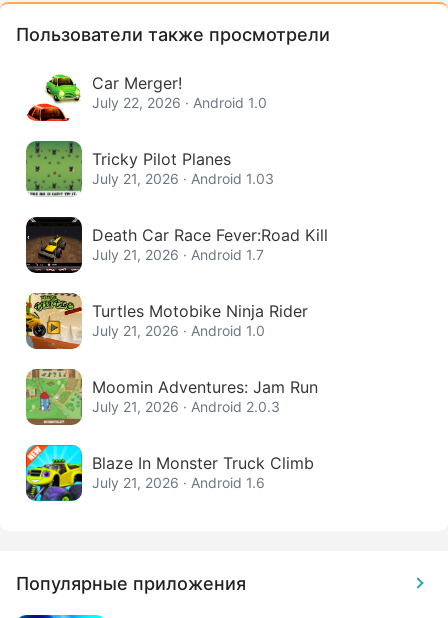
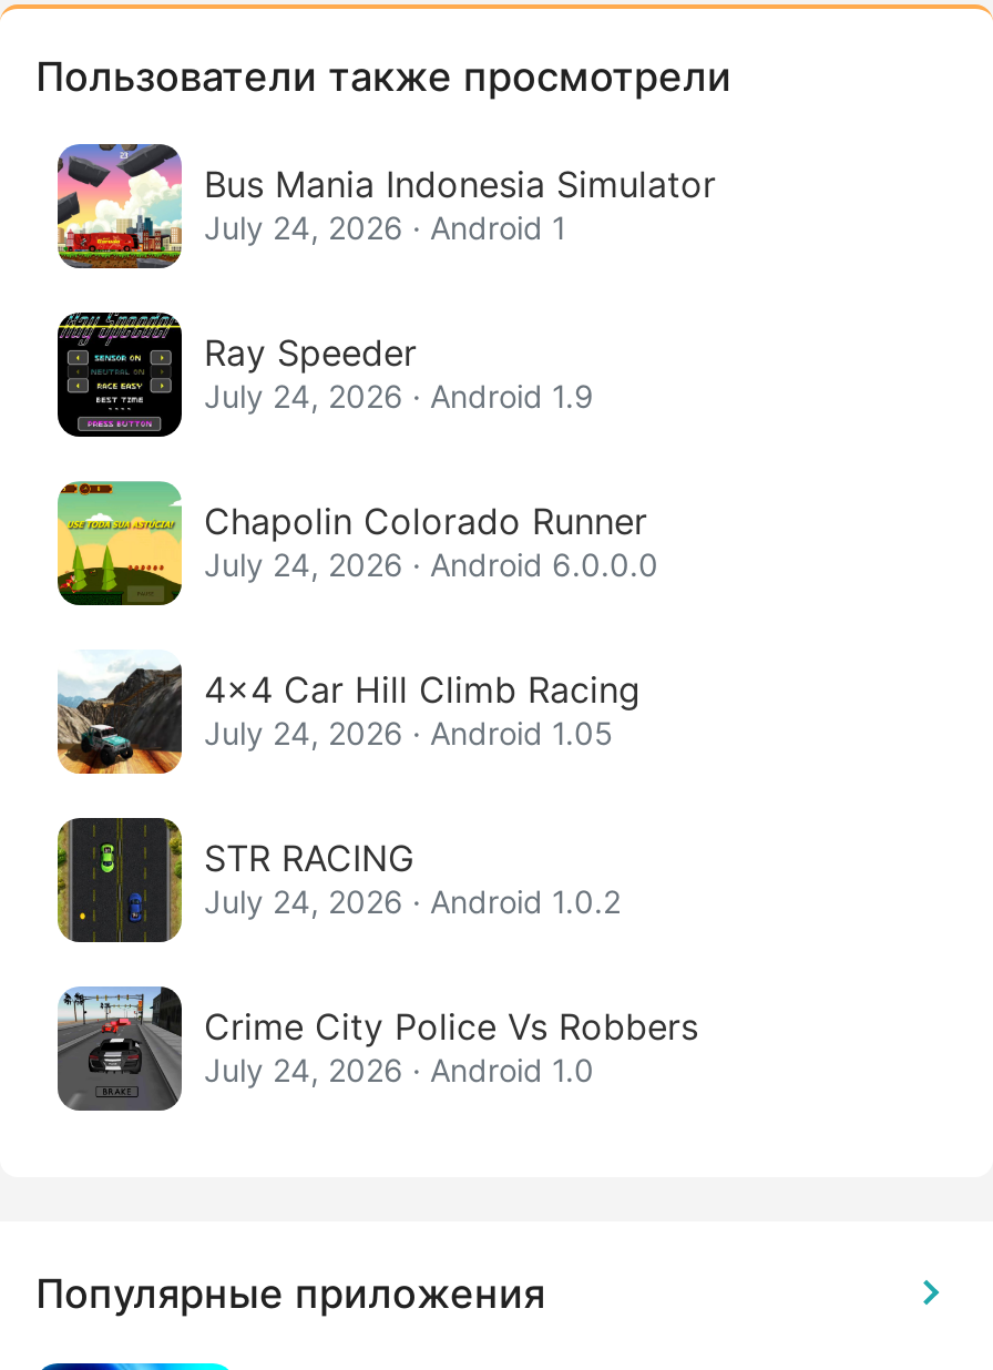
[26,65,267,122] [image] | Car Merger! | July 22, 2026 · Android 1.0 -> [55,142,716,270] [image] | Bus Mania Indonesia Simulator | July 24, 2026 · Android 1
[25,140,274,197] [image] | Tricky Pilot Planes | July 21, 2026 · Android 1.03 -> [55,310,594,439] [image] | Ray Speeder | July 24, 2026 · Android 1.9
[25,216,328,273] [image] | Death Car Race Fever:Road Kill | July 21, 2026 · Android 1.7 -> [55,481,658,605] [image] | Chapolin Colorado Runner | July 24, 2026 · Android 6.0.0.0
[25,292,308,350] [image] | Turtles Motobike Ninja Rider | July 21, 2026 · Android 1.0 -> [55,650,641,776] [image] | 4x4 Car Hill Climb Racing | July 24, 2026 · Android 1.05
[25,368,318,426] [image] | Moomin Adventures: Jam Run | July 21, 2026 · Android 2.0.3 -> [55,816,621,944] [image] | STR RACING | July 24, 2026 · Android 1.0.2
[25,444,314,502] [image] | Blaze In Monster Truck Climb | July 21, 2026 · Android 1.6 -> [55,984,698,1113] [image] | Crime City Police Vs Robbers | July 24, 2026 · Android 1.0

